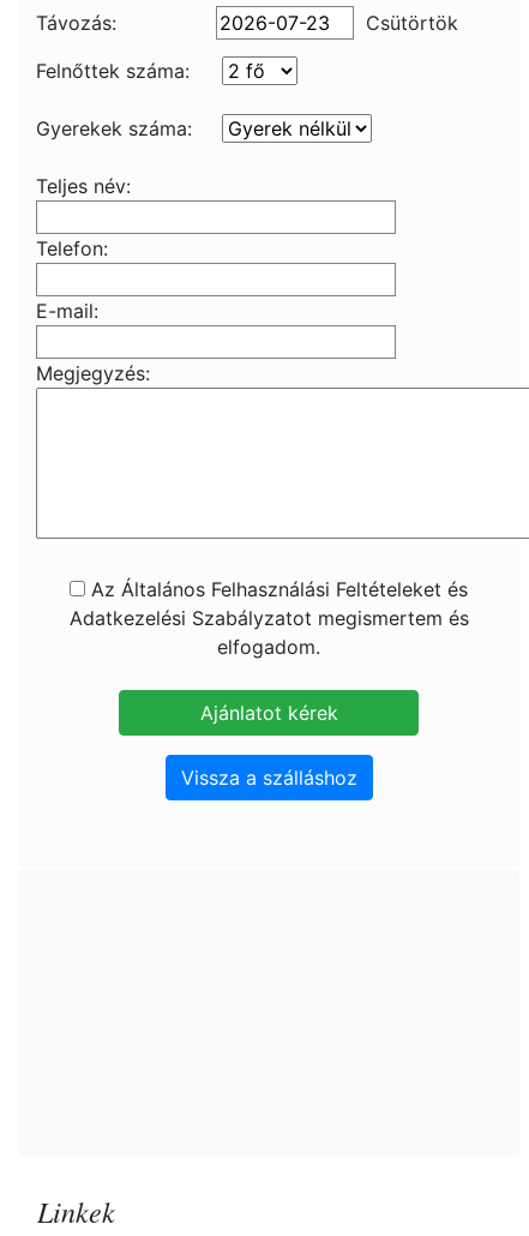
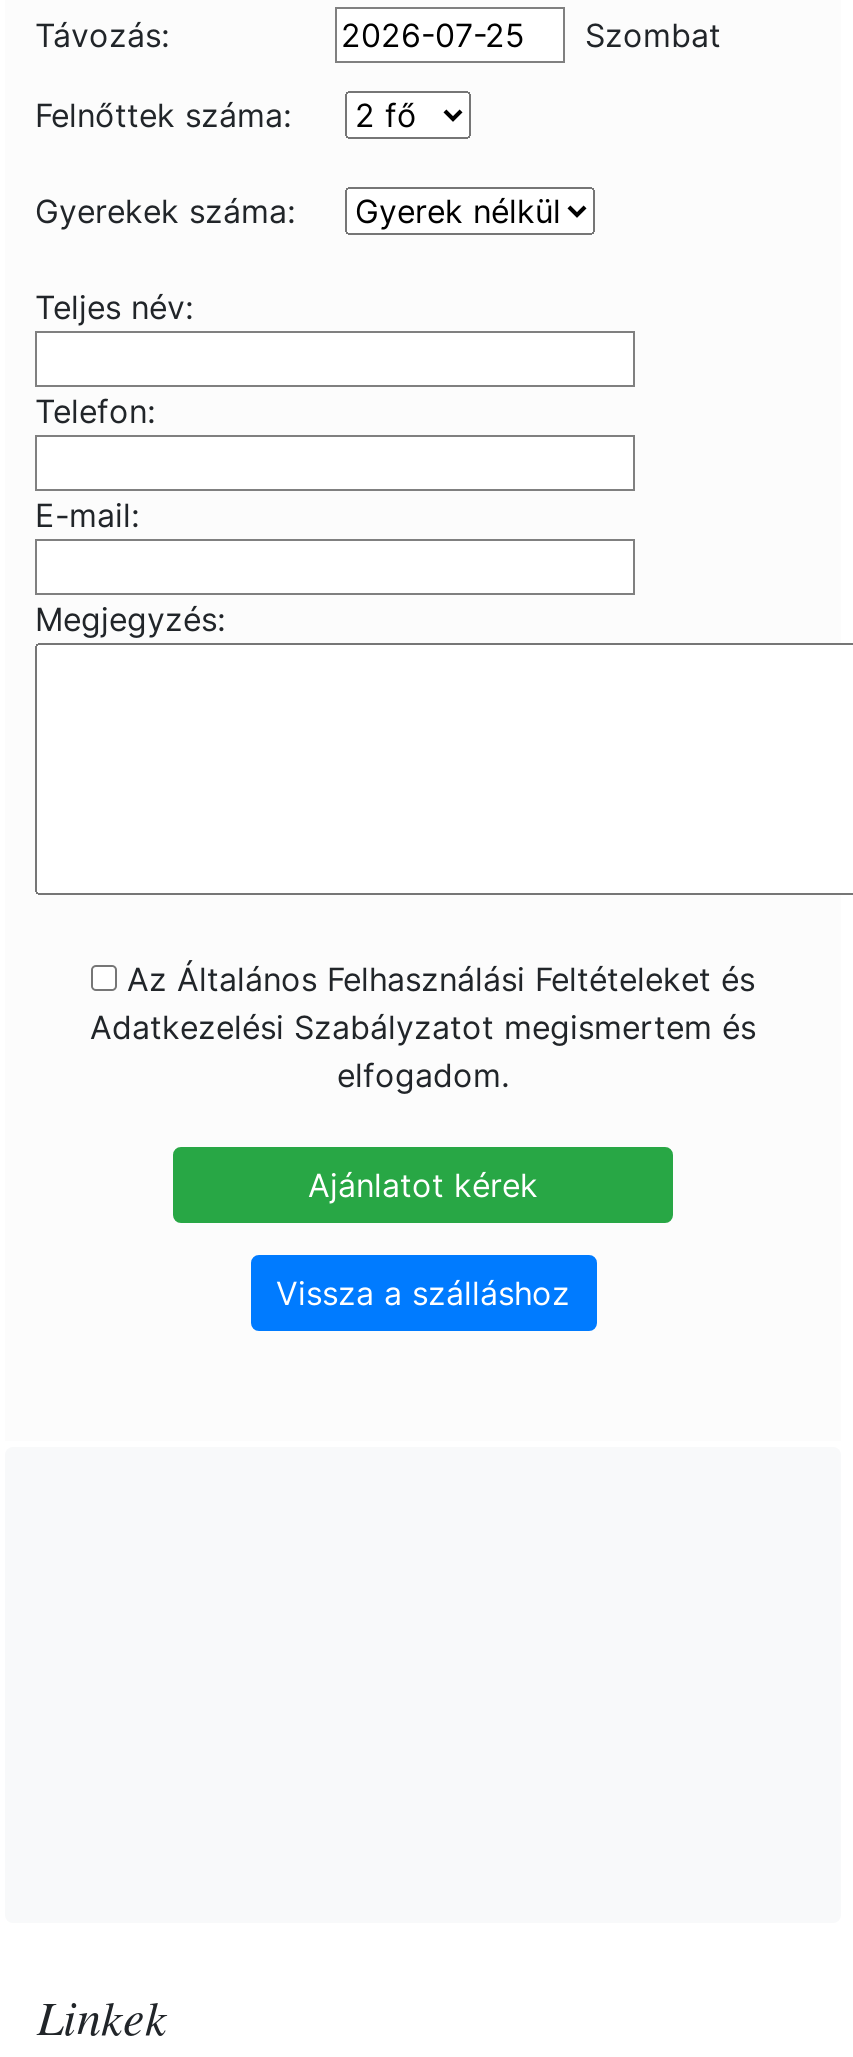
[366,11,458,35] Csütörtök -> [585,15,721,55] Szombat

